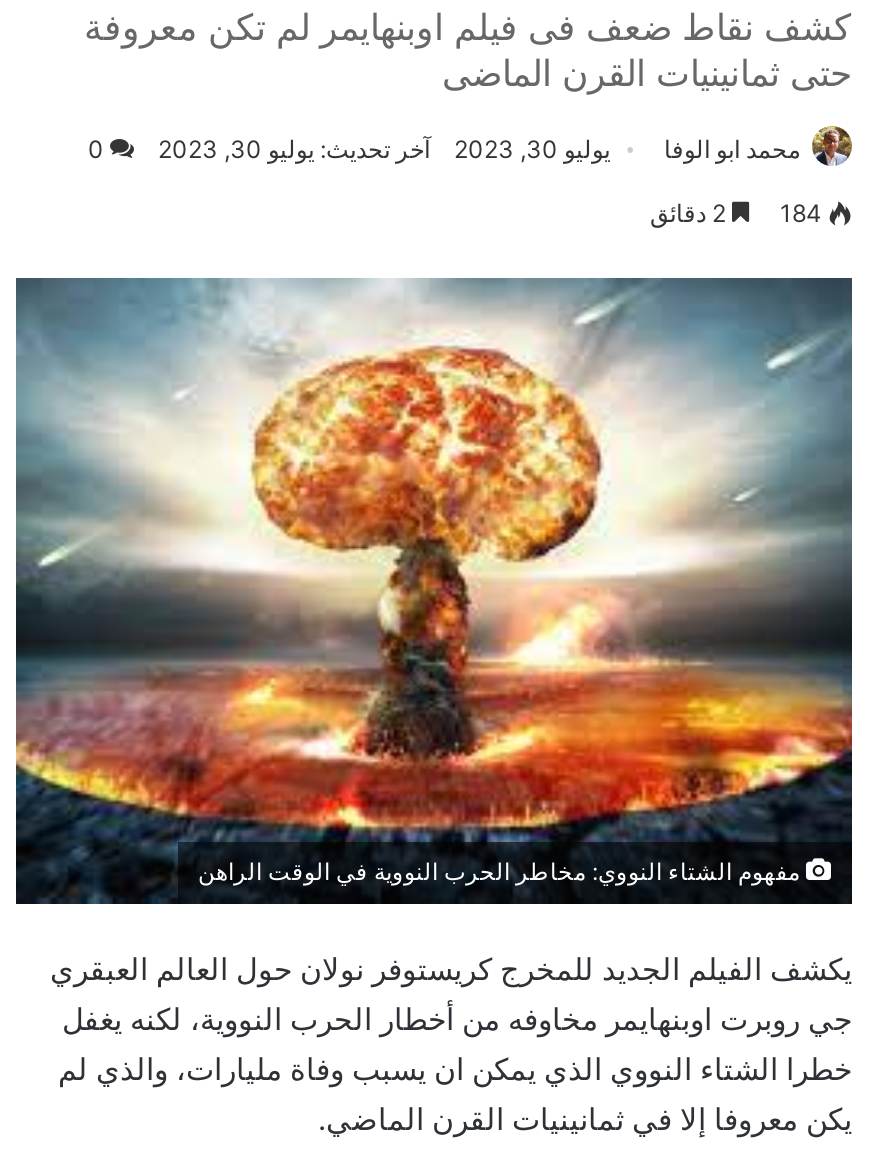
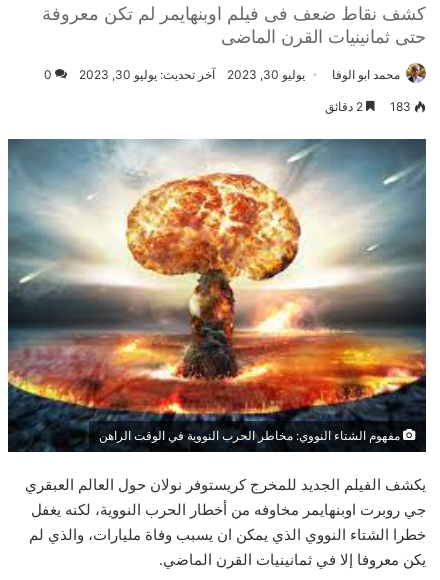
[780,198,822,228] 184 -> [390,99,411,114] 183

